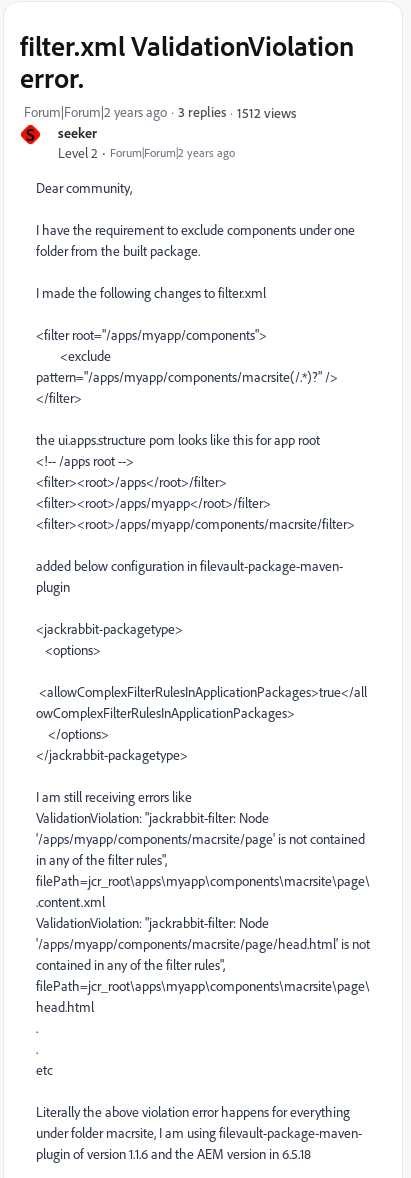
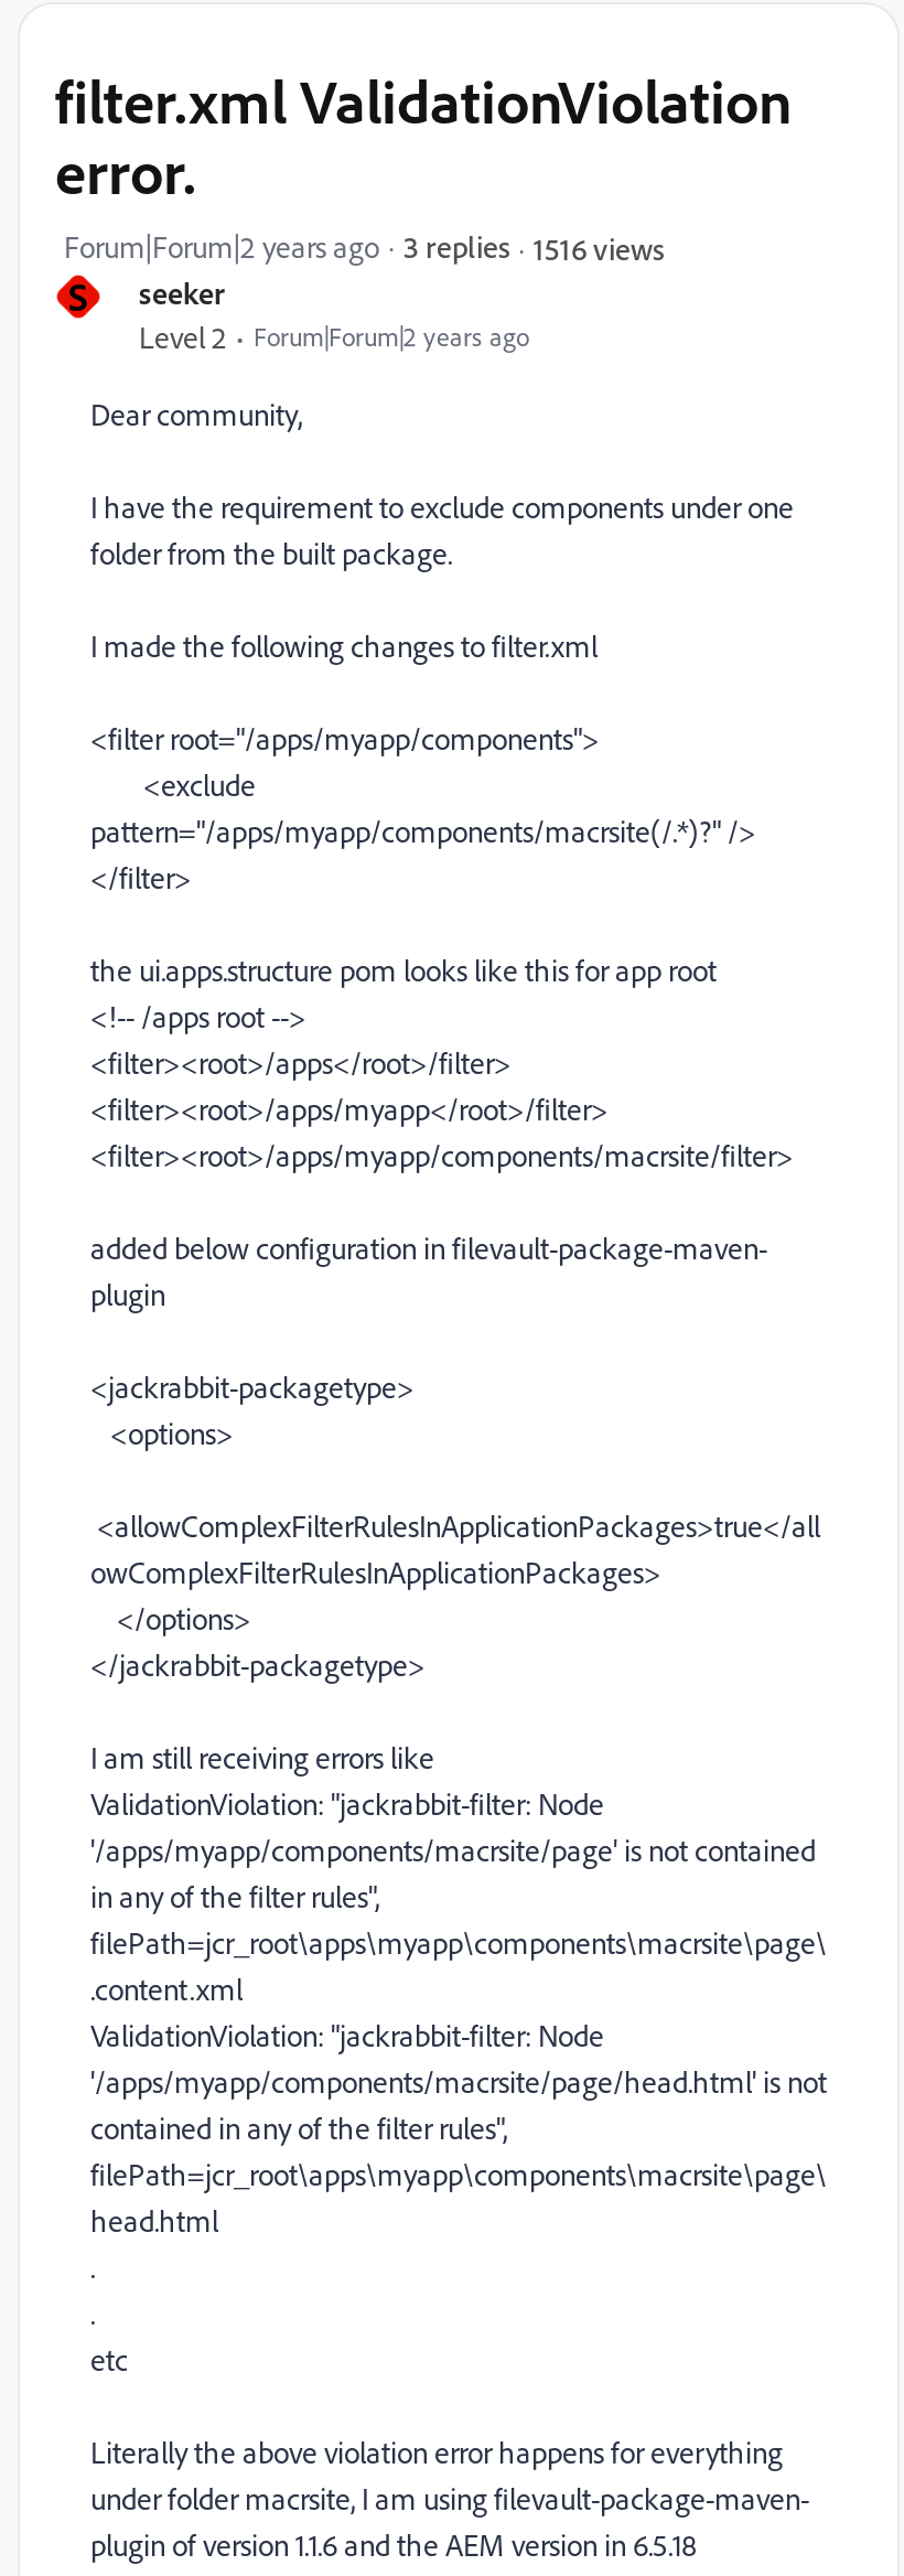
[237,103,296,120] 1512 views -> [534,228,664,266] 1516 views

